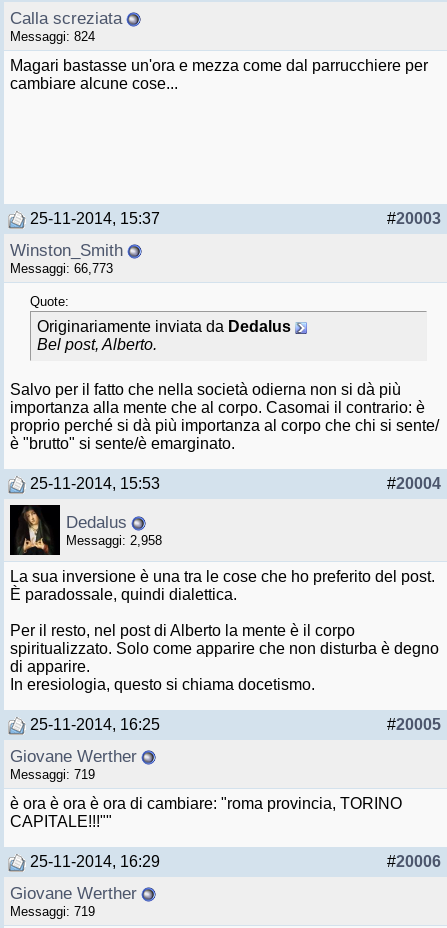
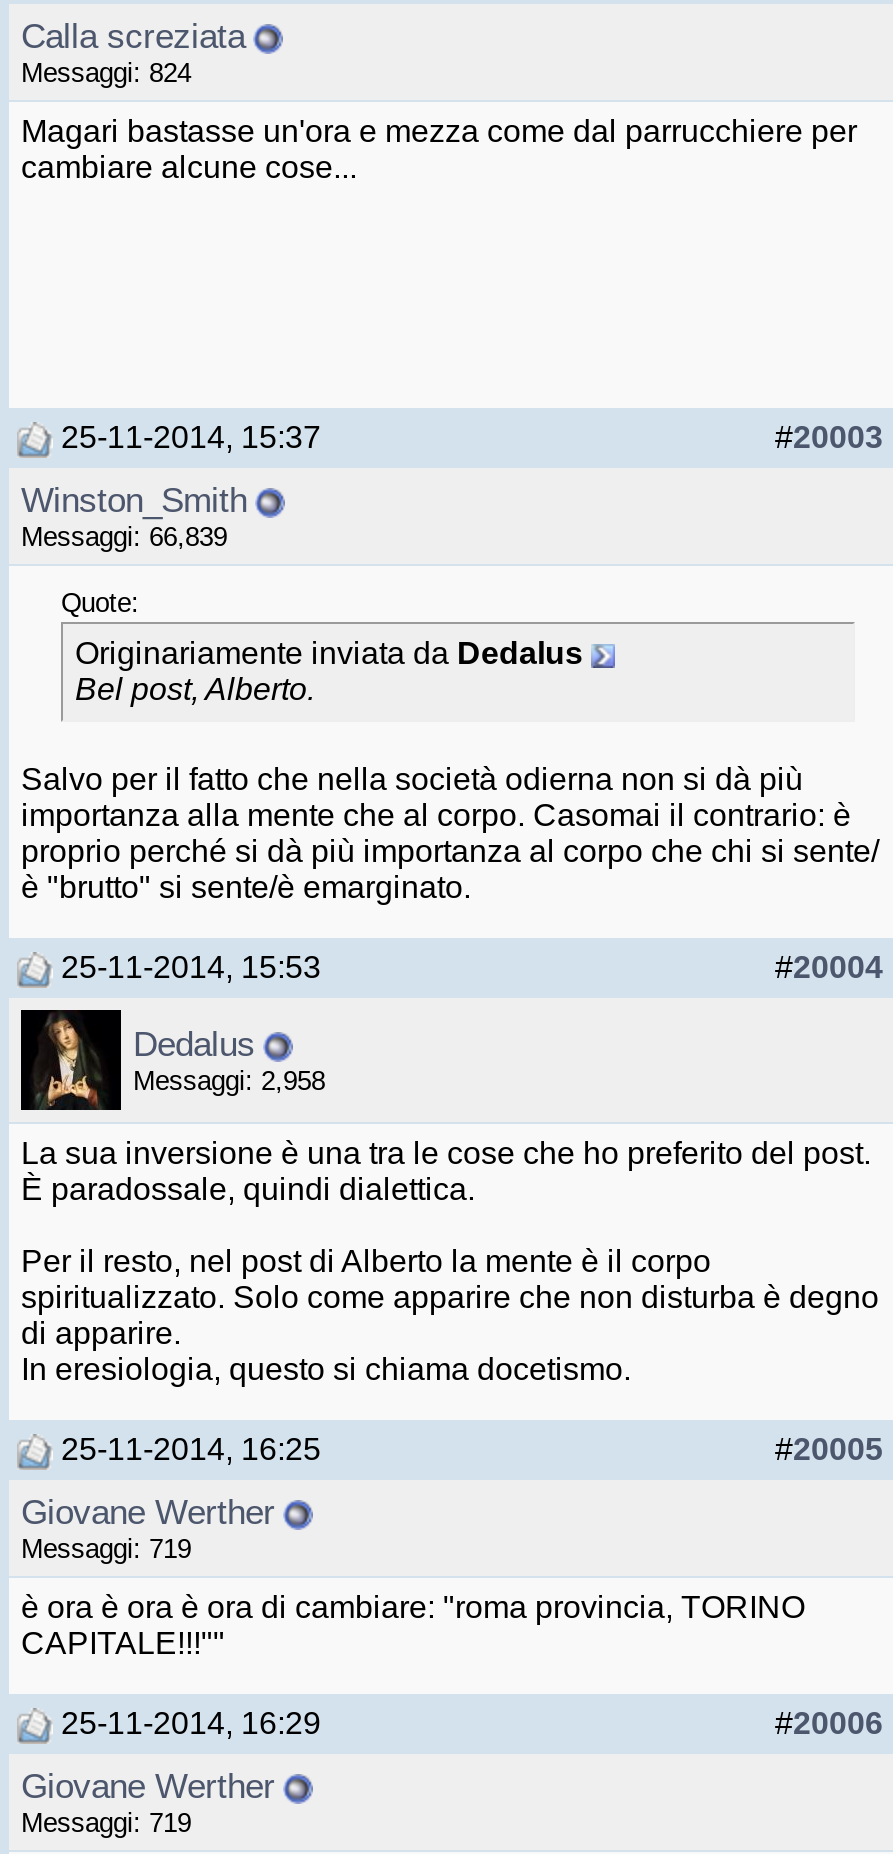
[10,261,113,276] Messaggi: 66,773 -> [21,522,227,552] Messaggi: 66,839

